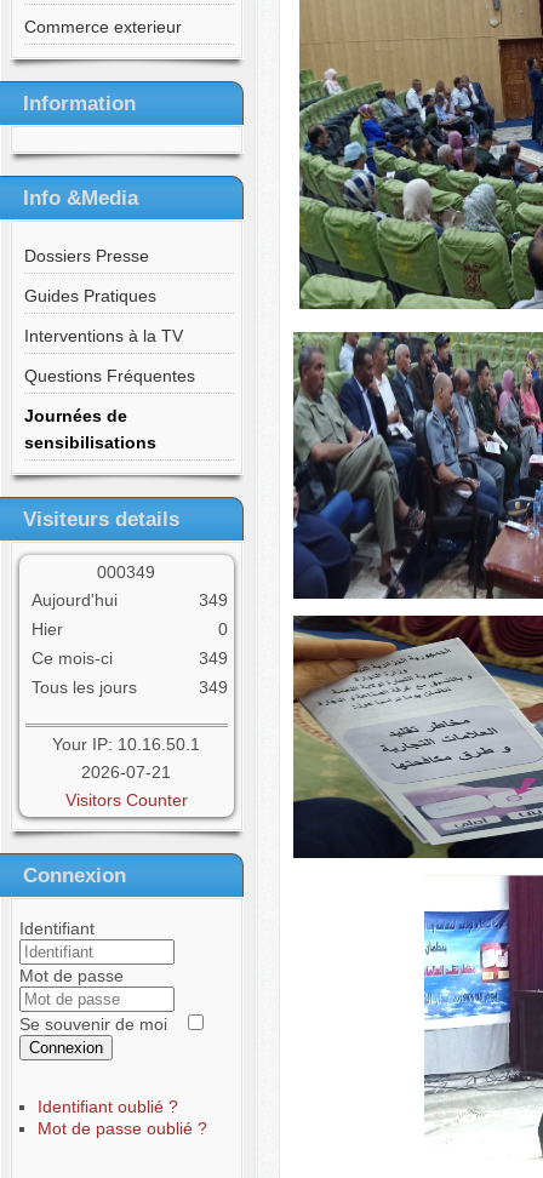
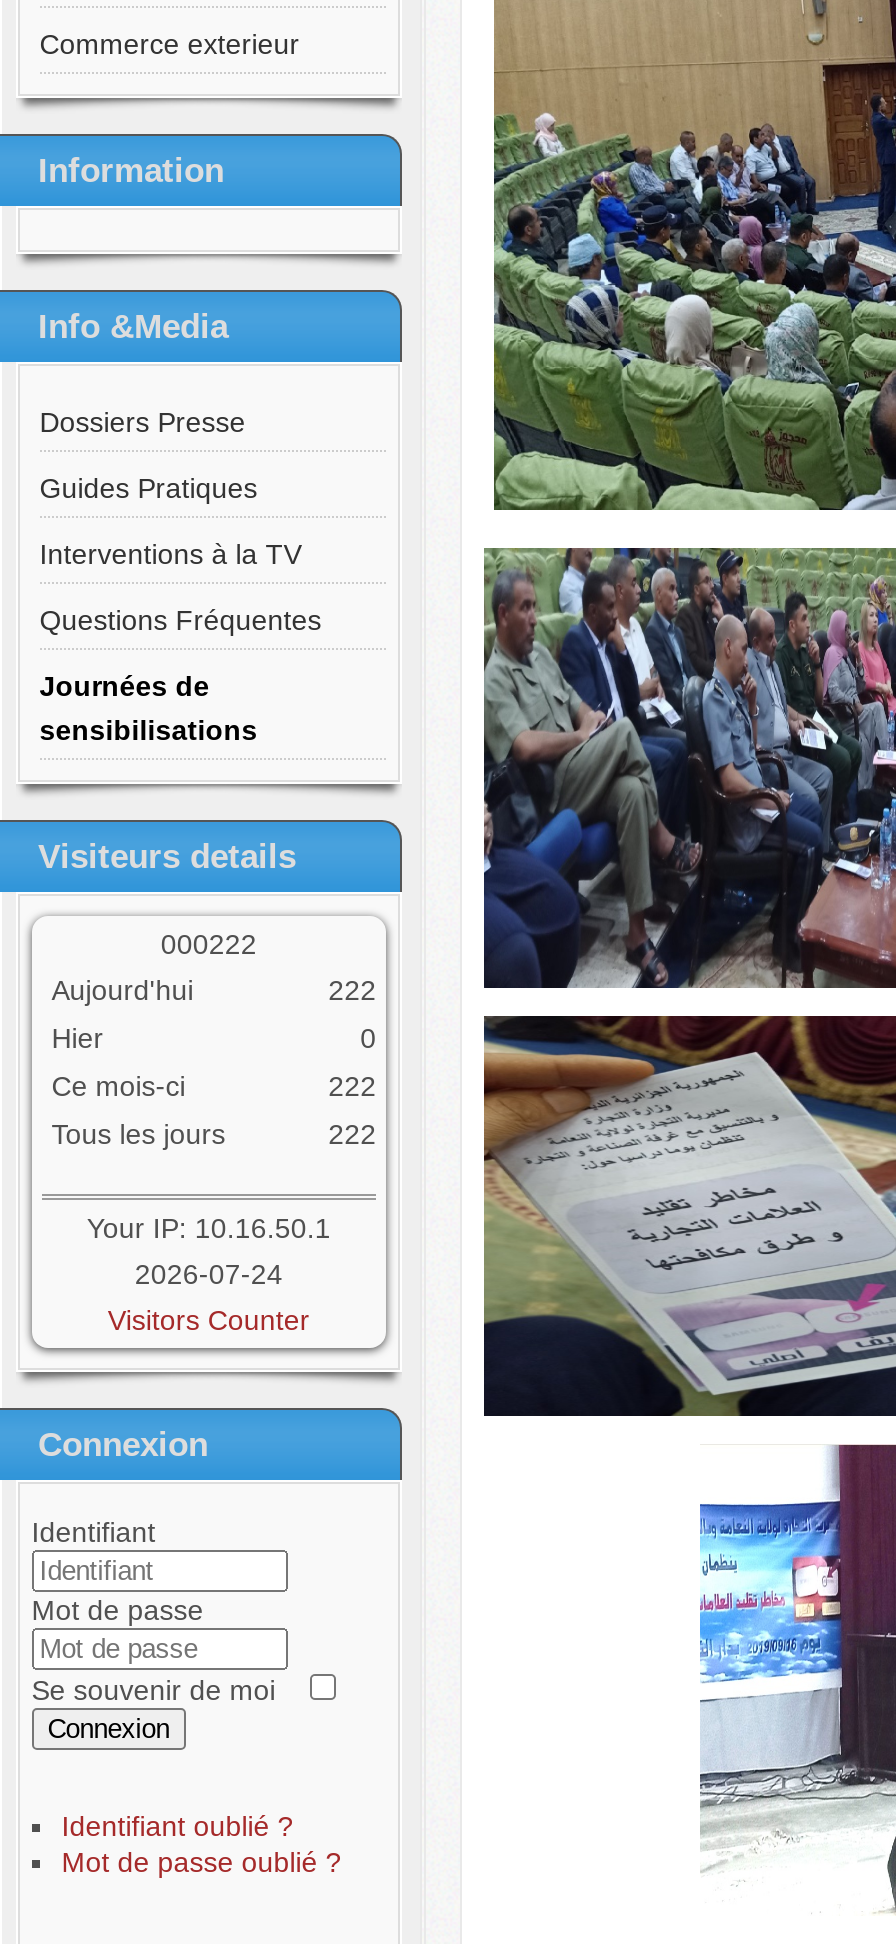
[97,562,156,582] 000349 -> [161,928,257,960] 000222
[199,590,228,610] 349 -> [328,974,376,1006] 222
[199,648,228,668] 349 -> [328,1070,376,1102] 222
[199,677,228,697] 349 -> [328,1118,376,1150] 222
[82,762,171,782] 2026-07-21 -> [135,1258,283,1290] 2026-07-24

